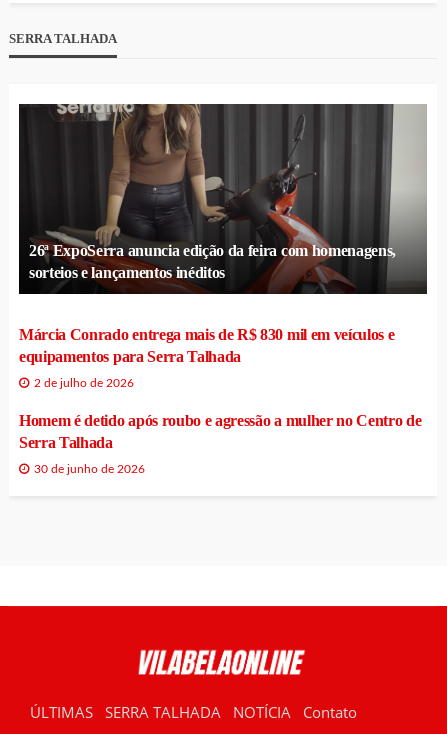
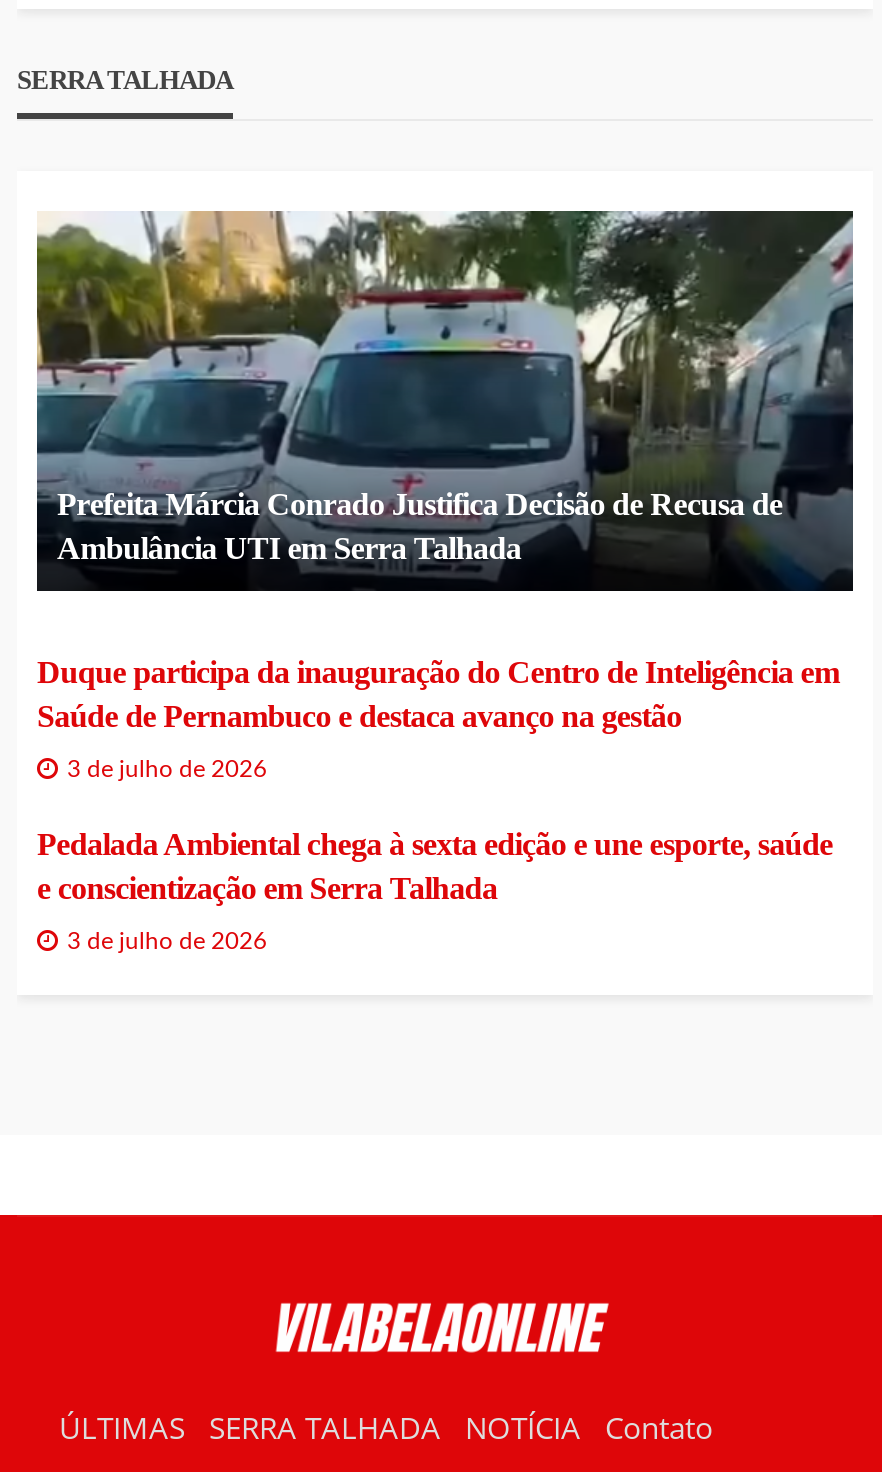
[18,103,427,294] [image] | 26ª ExpoSerra anuncia edição da feira com homenagens, | sorteios e lançamentos inéditos -> [35,211,853,591] [image] | Prefeita Márcia Conrado Justifica Decisão de Recusa de | Ambulância UTI em Serra Talhada
[19,326,394,365] Márcia Conrado entrega mais de R$ 830 mil em veículos e | equipamentos para Serra Talhada -> [37,654,839,732] Duque participa da inauguração do Centro de Inteligência em | Saúde de Pernambuco e destaca avanço na gestão
[34,377,134,389] 2 de julho de 2026 -> [67,756,267,780] 3 de julho de 2026
[19,412,421,451] Homem é detido após roubo e agressão a mulher no Centro de | Serra Talhada -> [37,826,833,904] Pedalada Ambiental chega à sexta edição e une esporte, saúde | e conscientização em Serra Talhada
[34,463,145,475] 30 de junho de 2026 -> [67,928,267,952] 3 de julho de 2026

